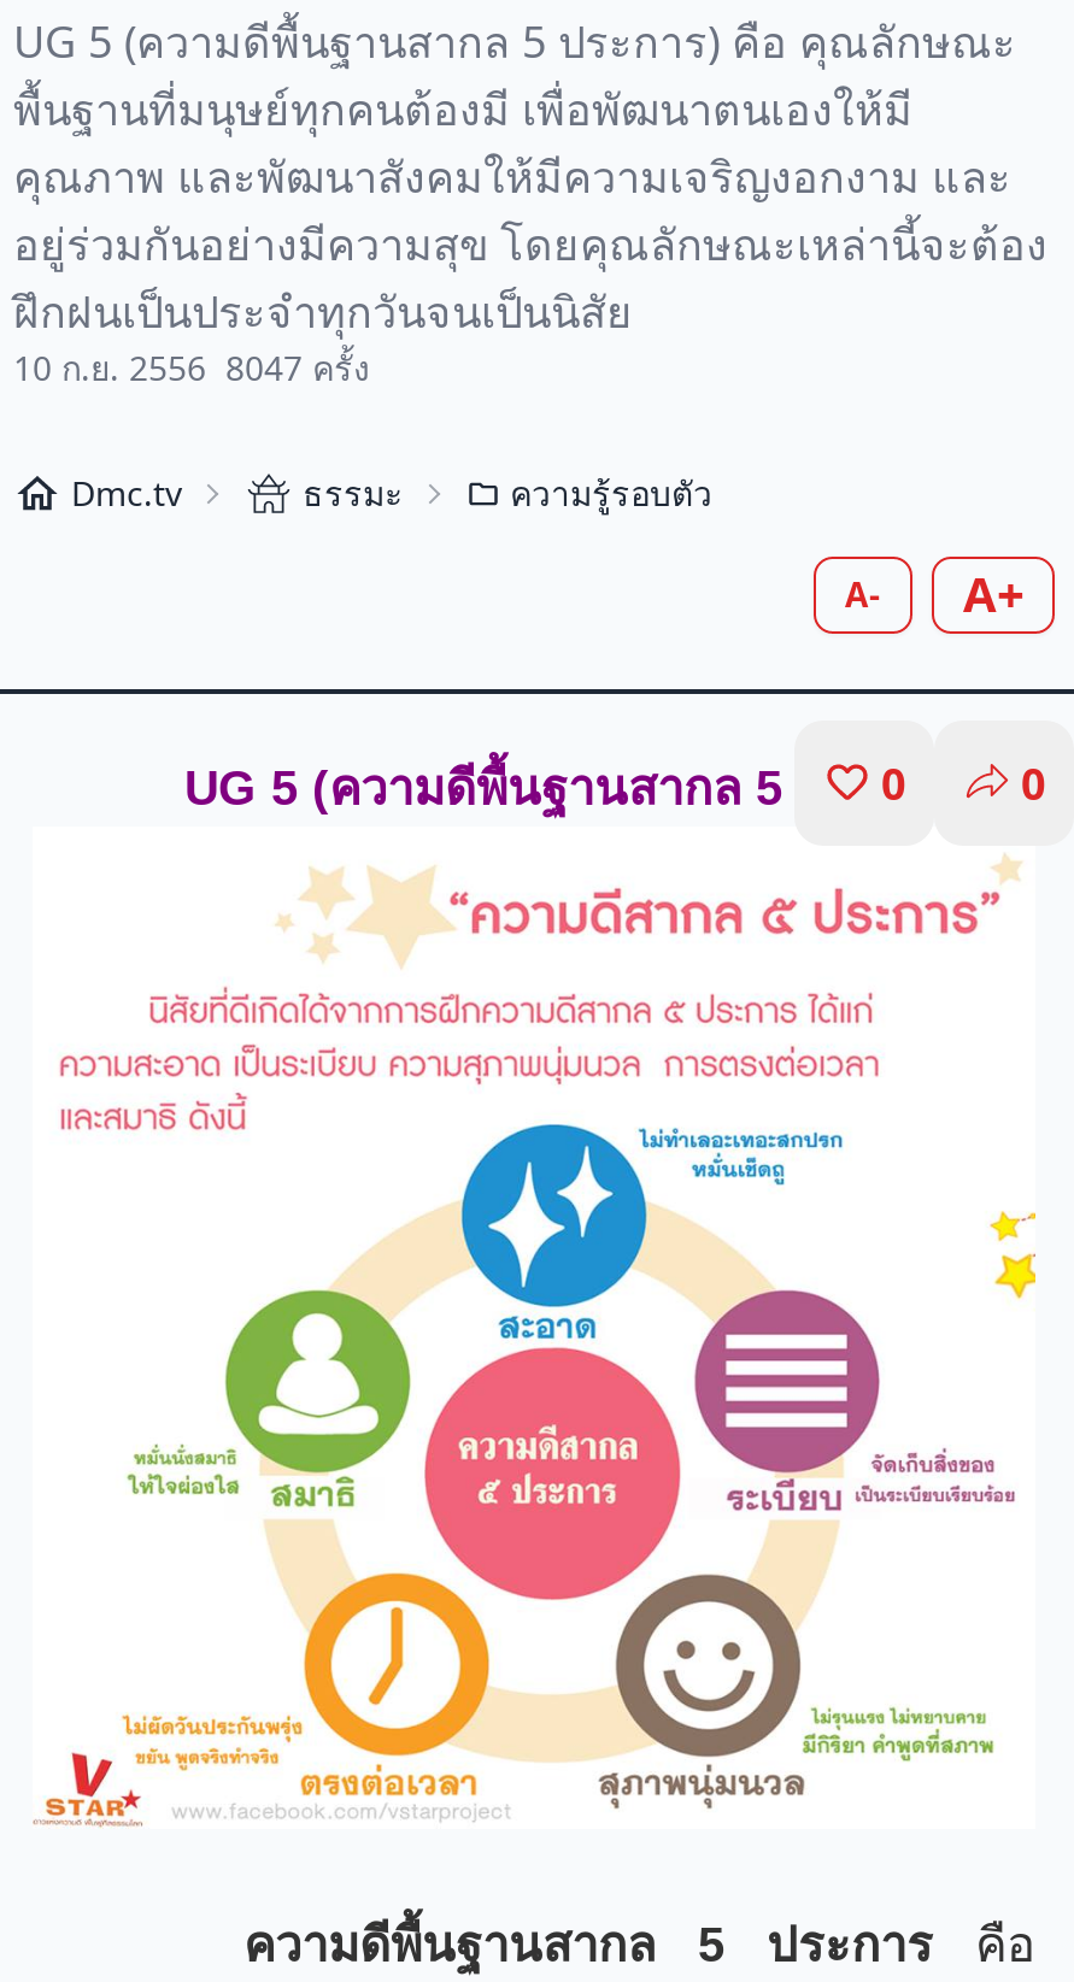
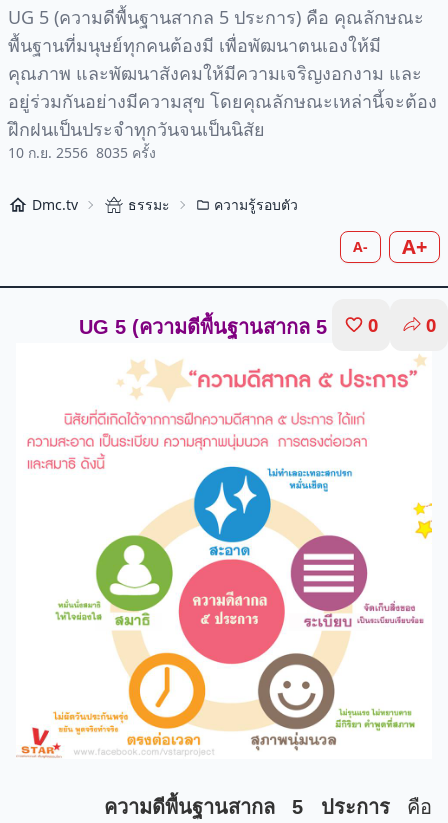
[13,345,370,390] 10 ก.ย. 2556 8047 ครั้ง -> [8,143,156,162] 10 ก.ย. 2556 8035 ครั้ง

